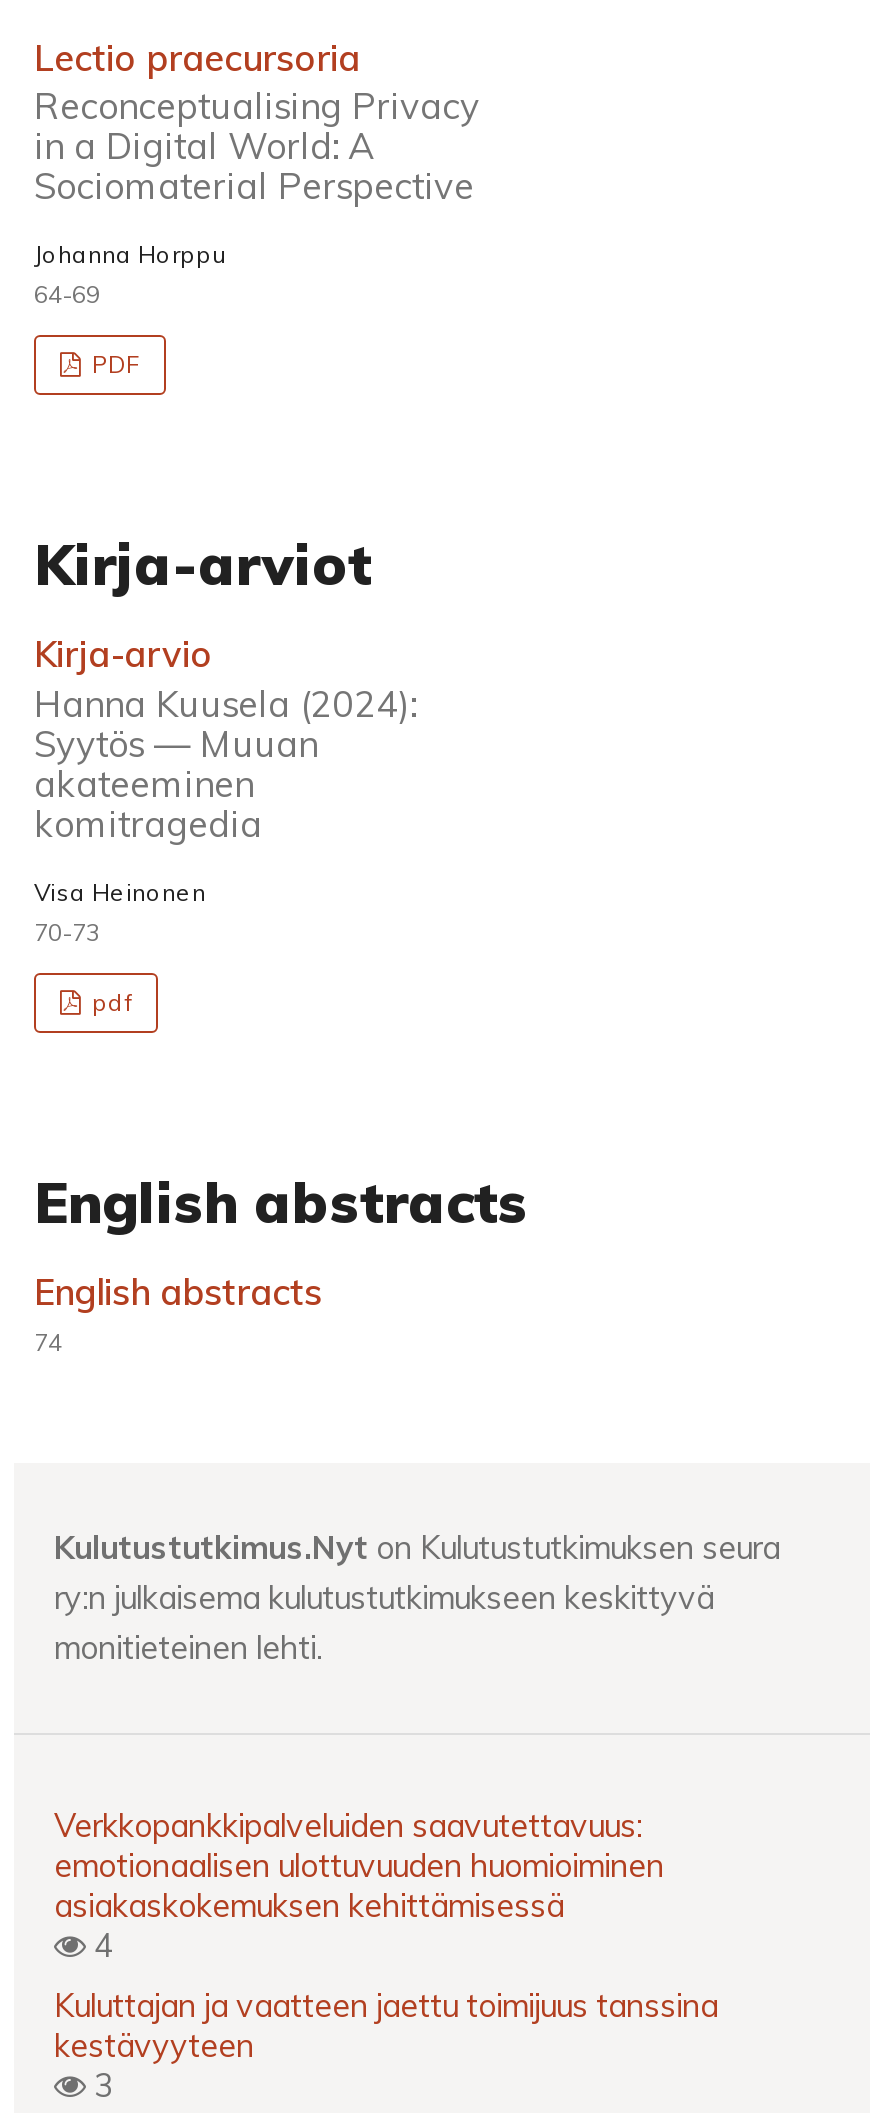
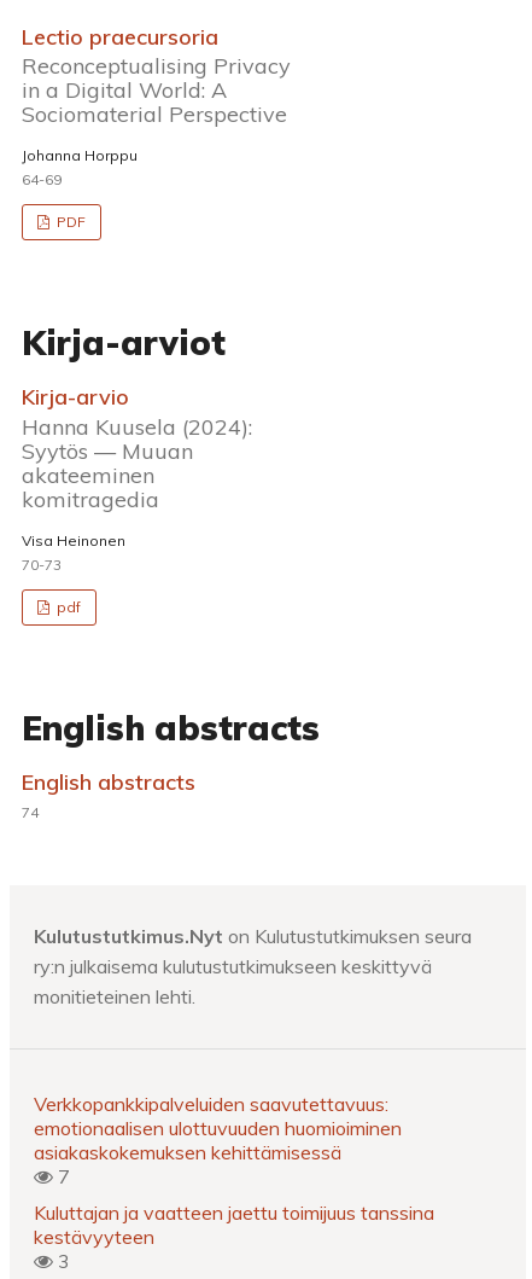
[86,1924,114,1964] 4 -> [53,1164,70,1188] 7

